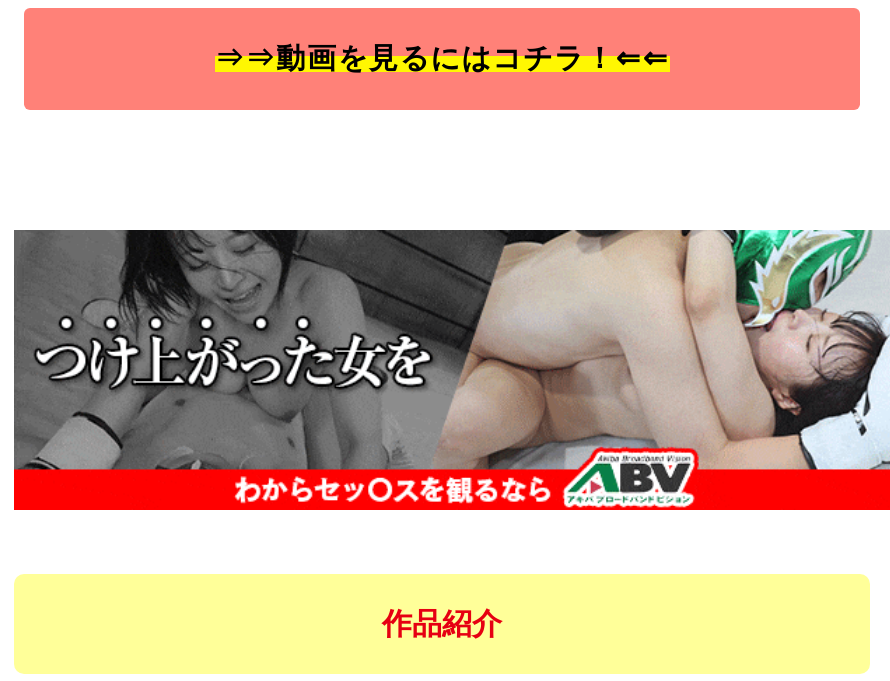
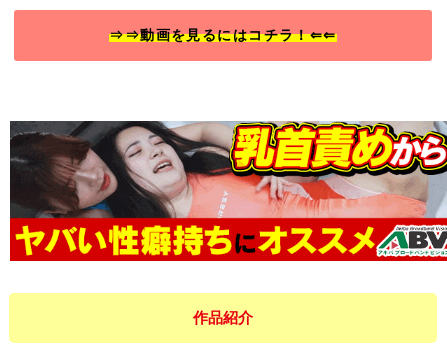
[12,228,884,510] [image] -> [9,121,444,261] [image]

